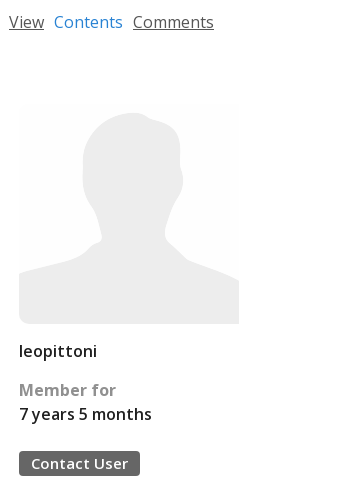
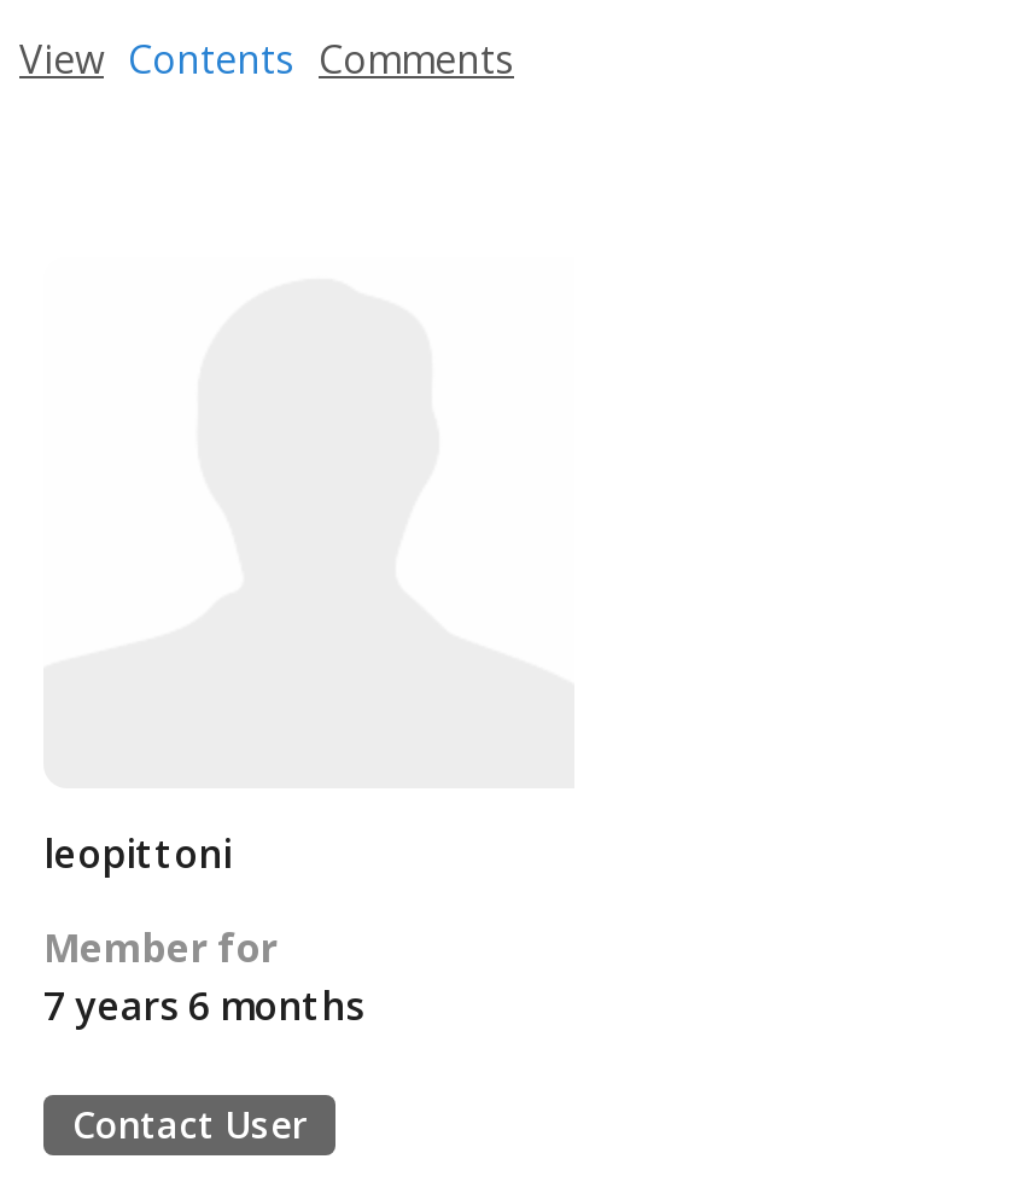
[19,403,152,425] 7 years 5 months -> [43,979,364,1032] 7 years 6 months

